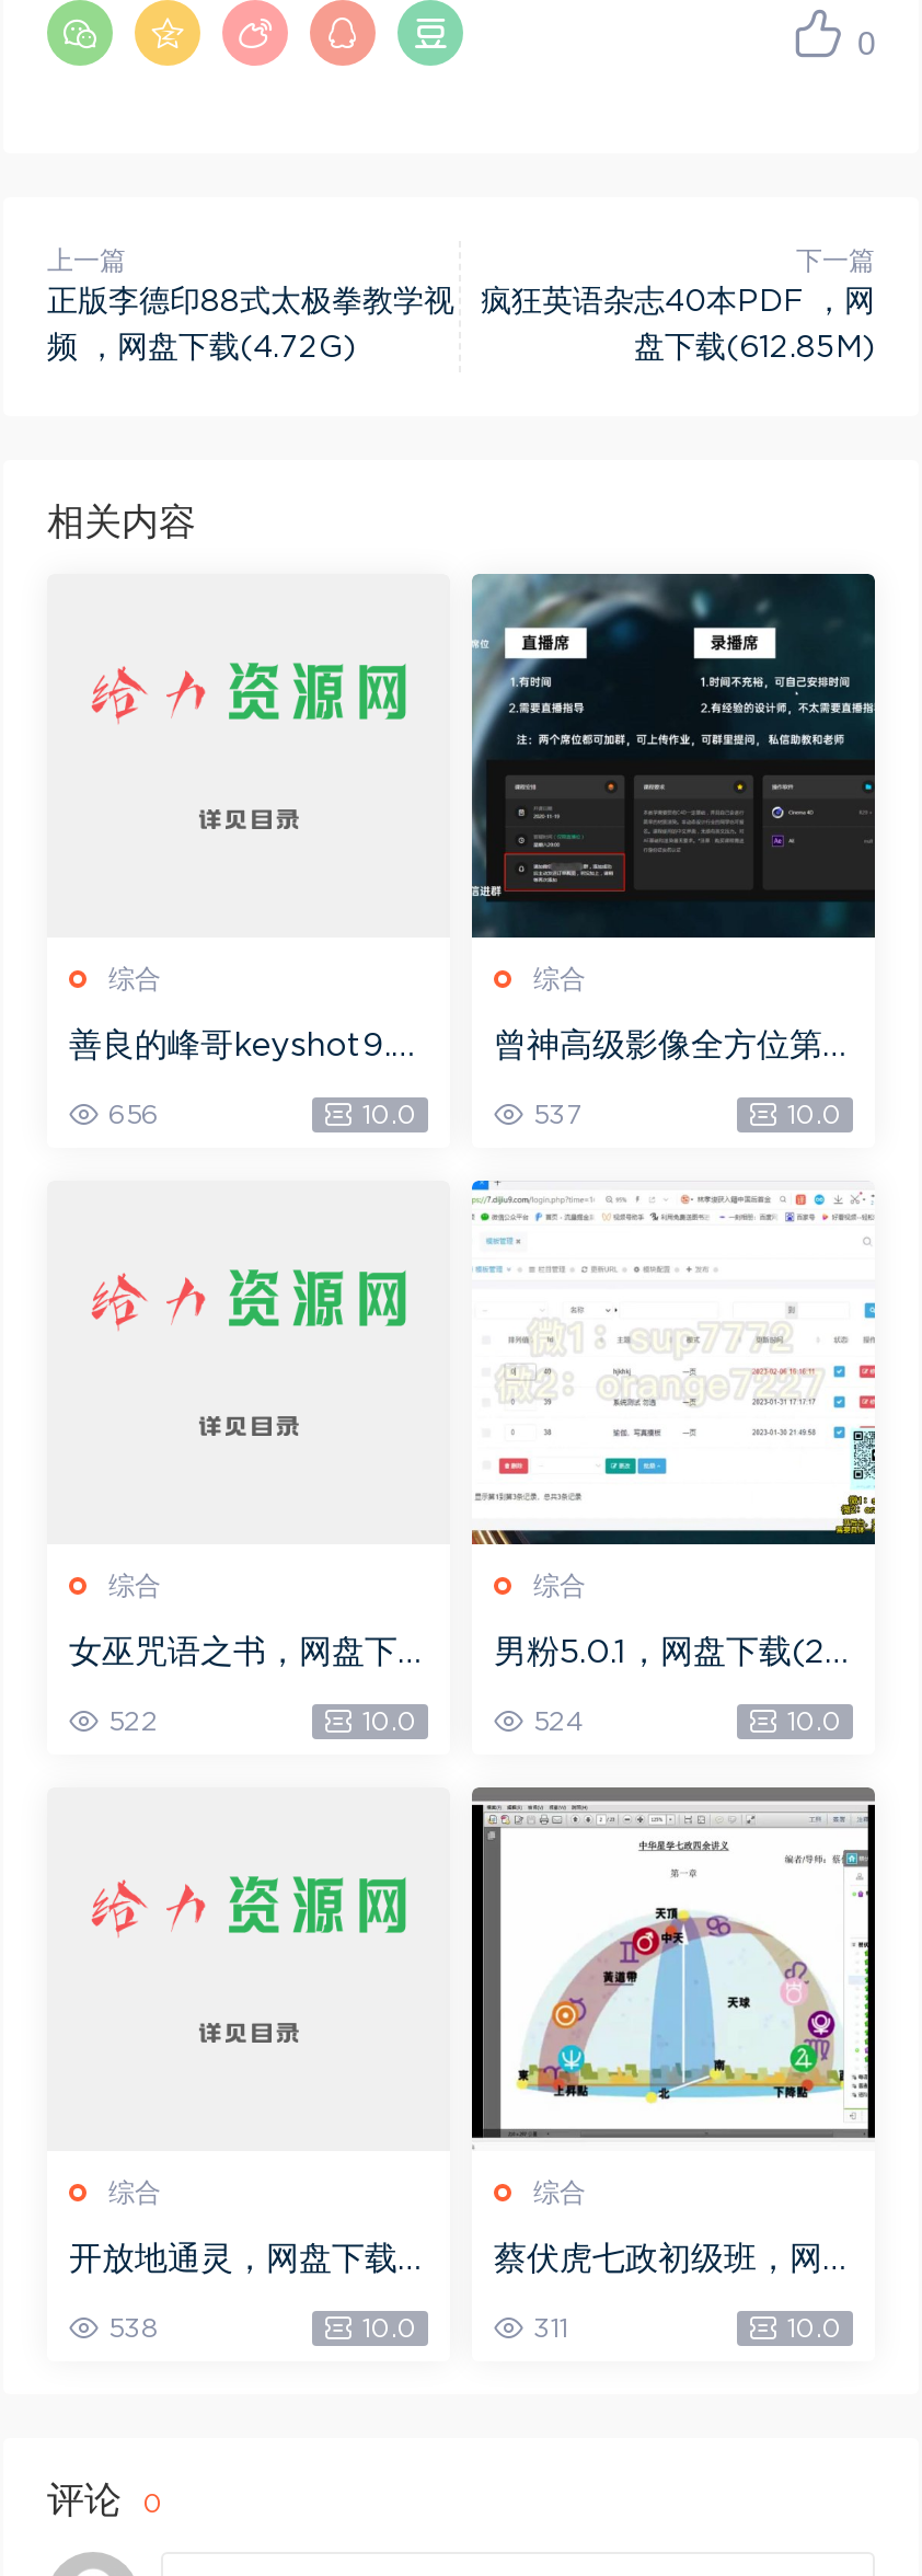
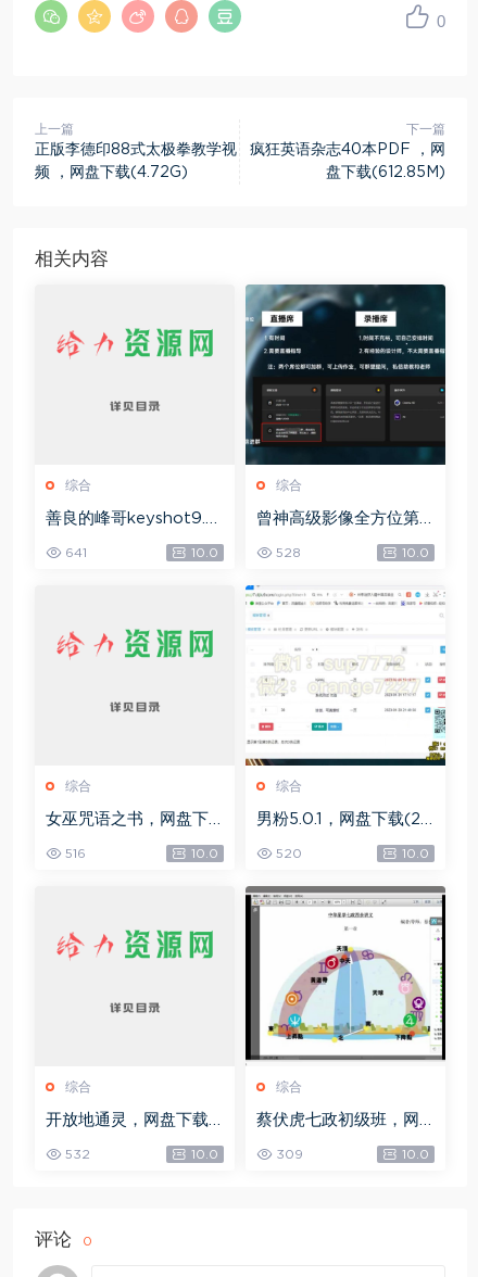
[100,1102,159,1128] 656 -> [61,546,87,559] 641
[525,1102,581,1128] 537 -> [272,546,301,559] 528
[100,1709,159,1735] 522 -> [61,847,86,860] 516
[525,1709,584,1735] 524 -> [272,847,302,860] 520
[100,2316,159,2342] 538 -> [61,1148,90,1161] 532
[525,2316,568,2342] 311 -> [272,1148,303,1161] 309

